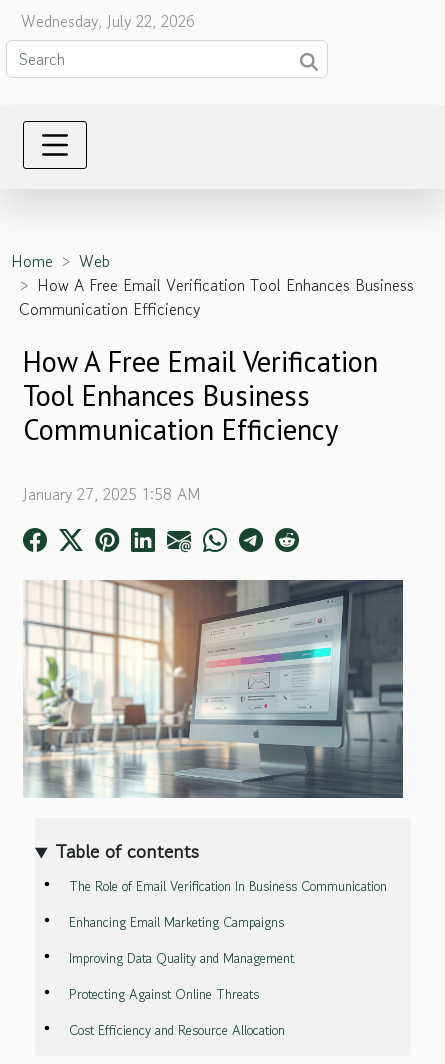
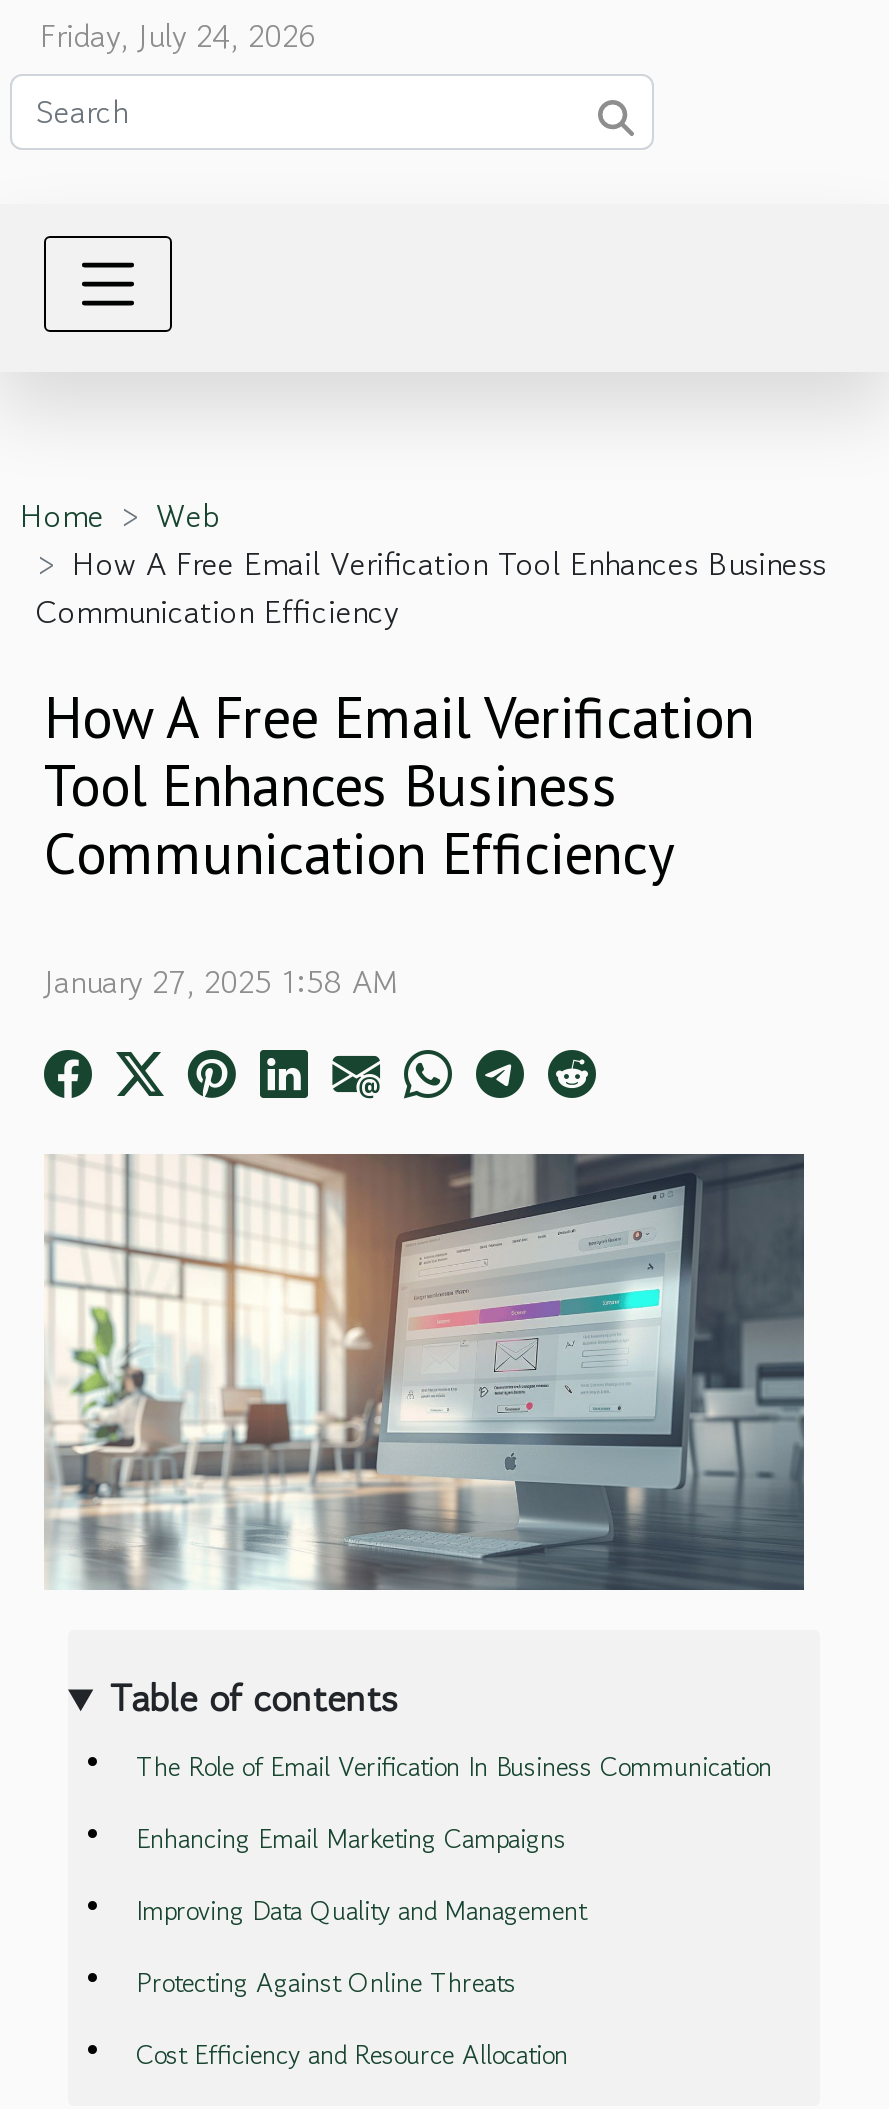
[21,9,195,33] Wednesday, July 22, 2026 -> [40,12,316,60] Friday, July 24, 2026

